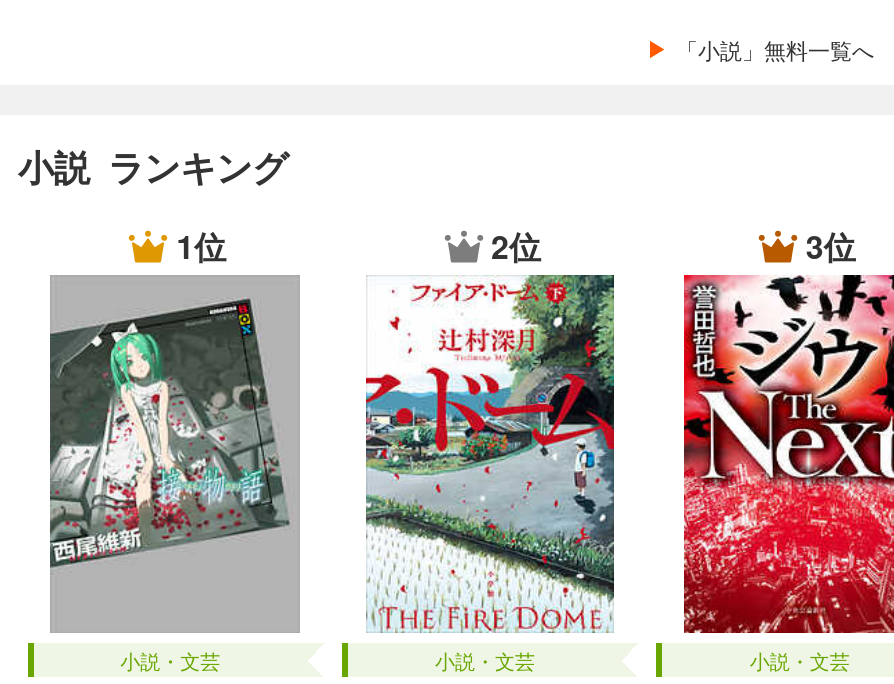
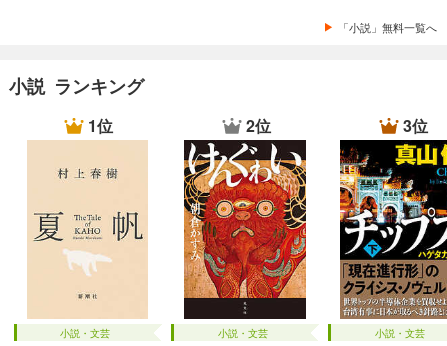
[48,275,300,633] [image] -> [25,141,149,318] [image]
[364,273,616,633] [image] -> [183,139,307,320] [image]
[680,273,888,635] [image] -> [339,139,444,320] [image]

